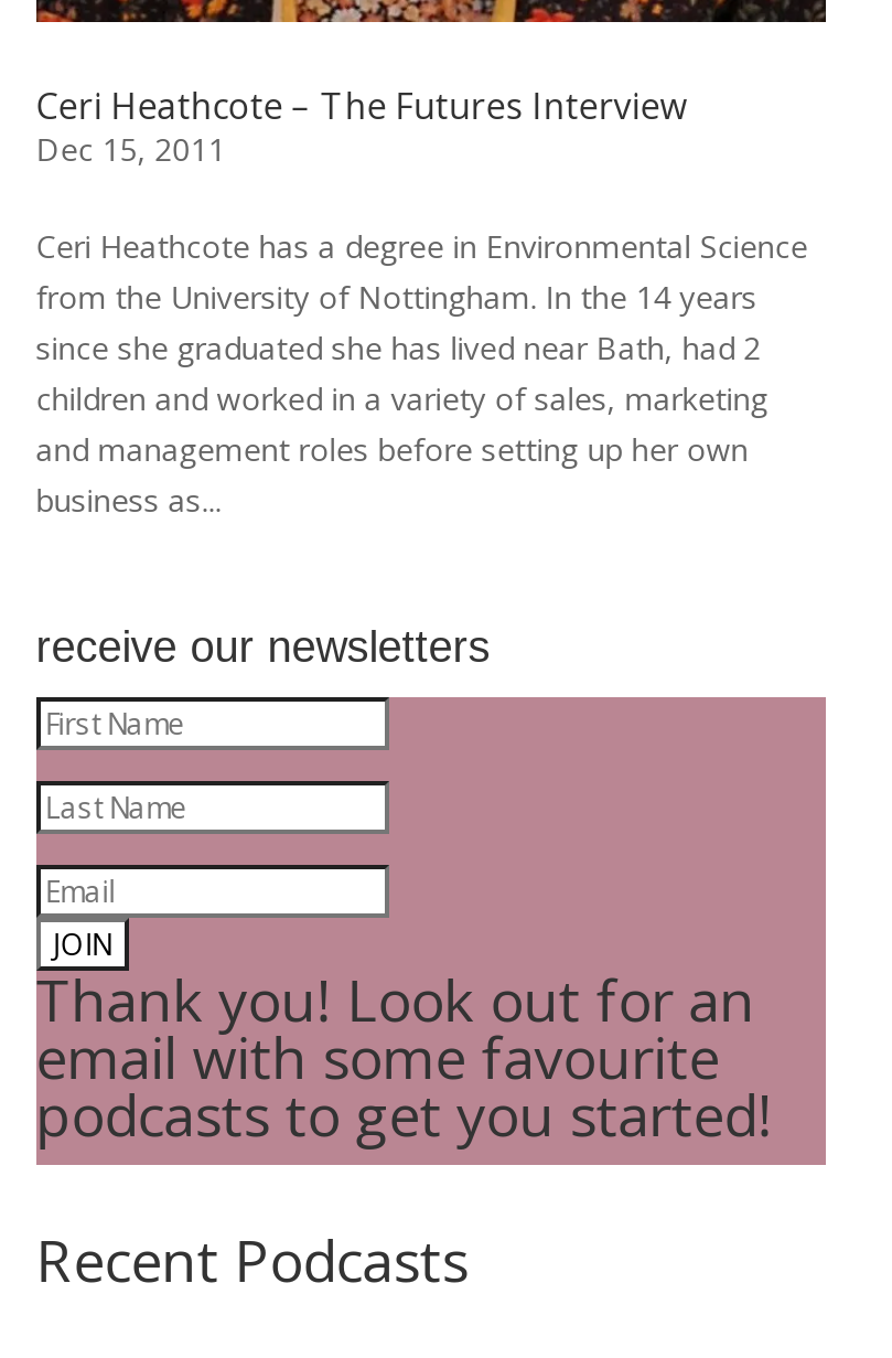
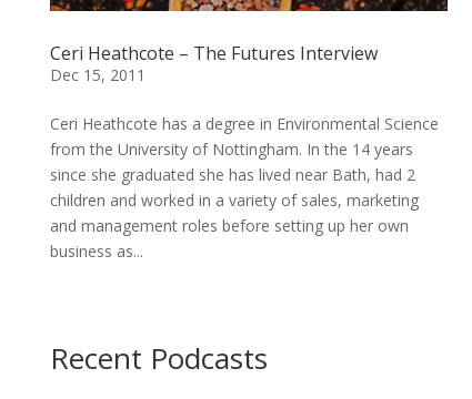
[36,623,490,671] receive our newsletters -> none
[34,695,828,1167] [image] | JOIN | Thank you! Look out for an | email with some favourite | podcasts to get you started! -> none

